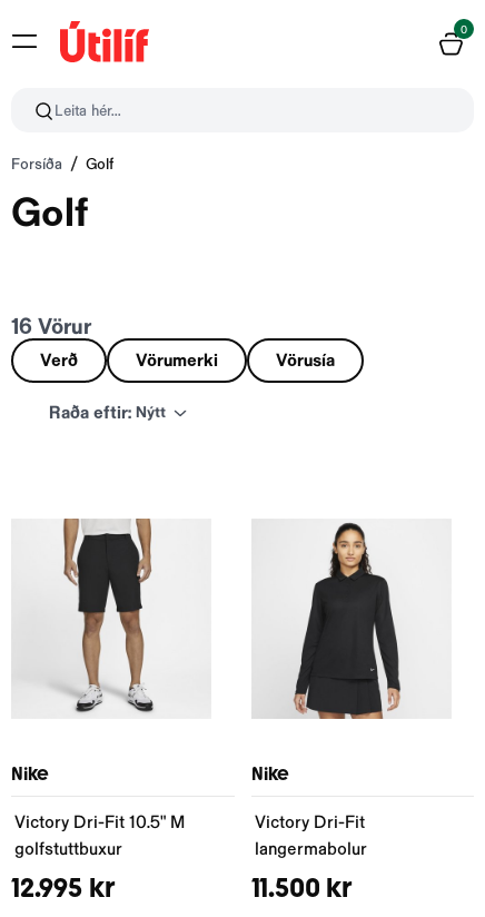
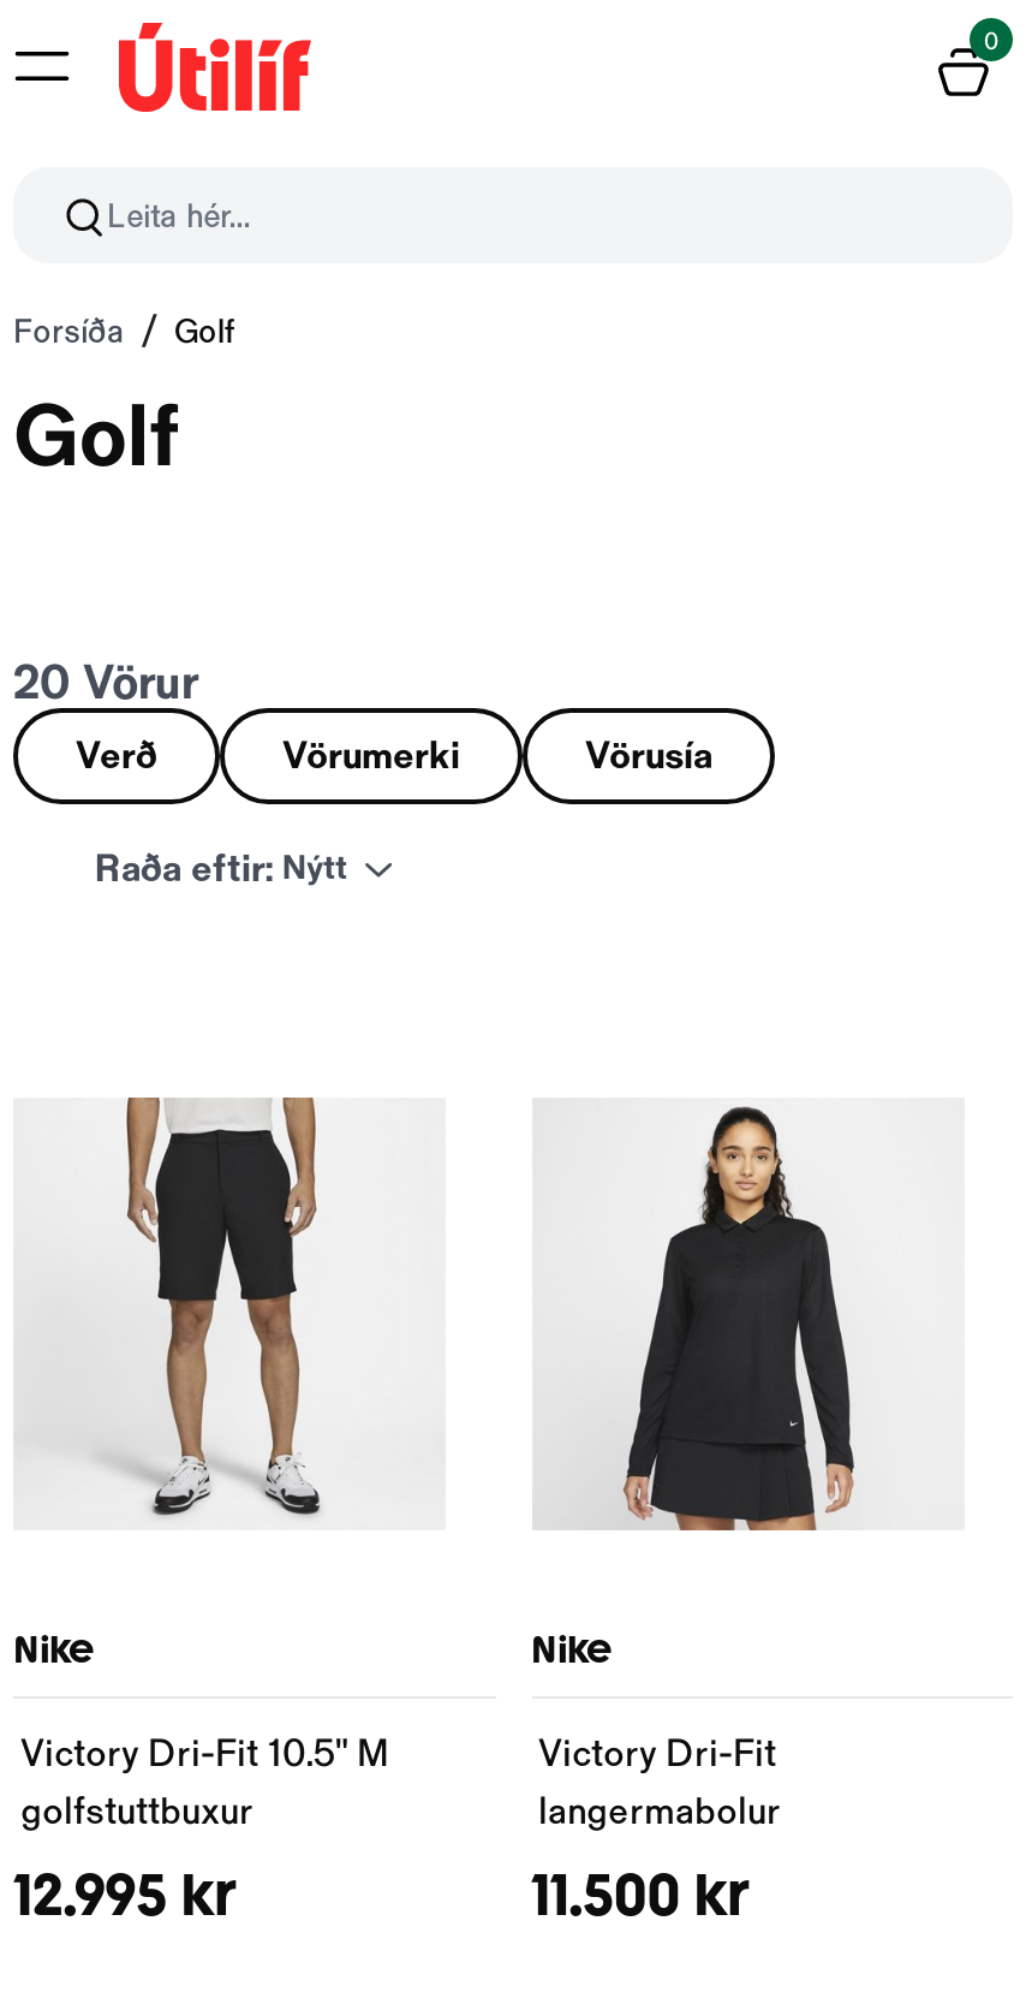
[11,312,91,338] 16 Vörur -> [13,650,198,708] 20 Vörur

